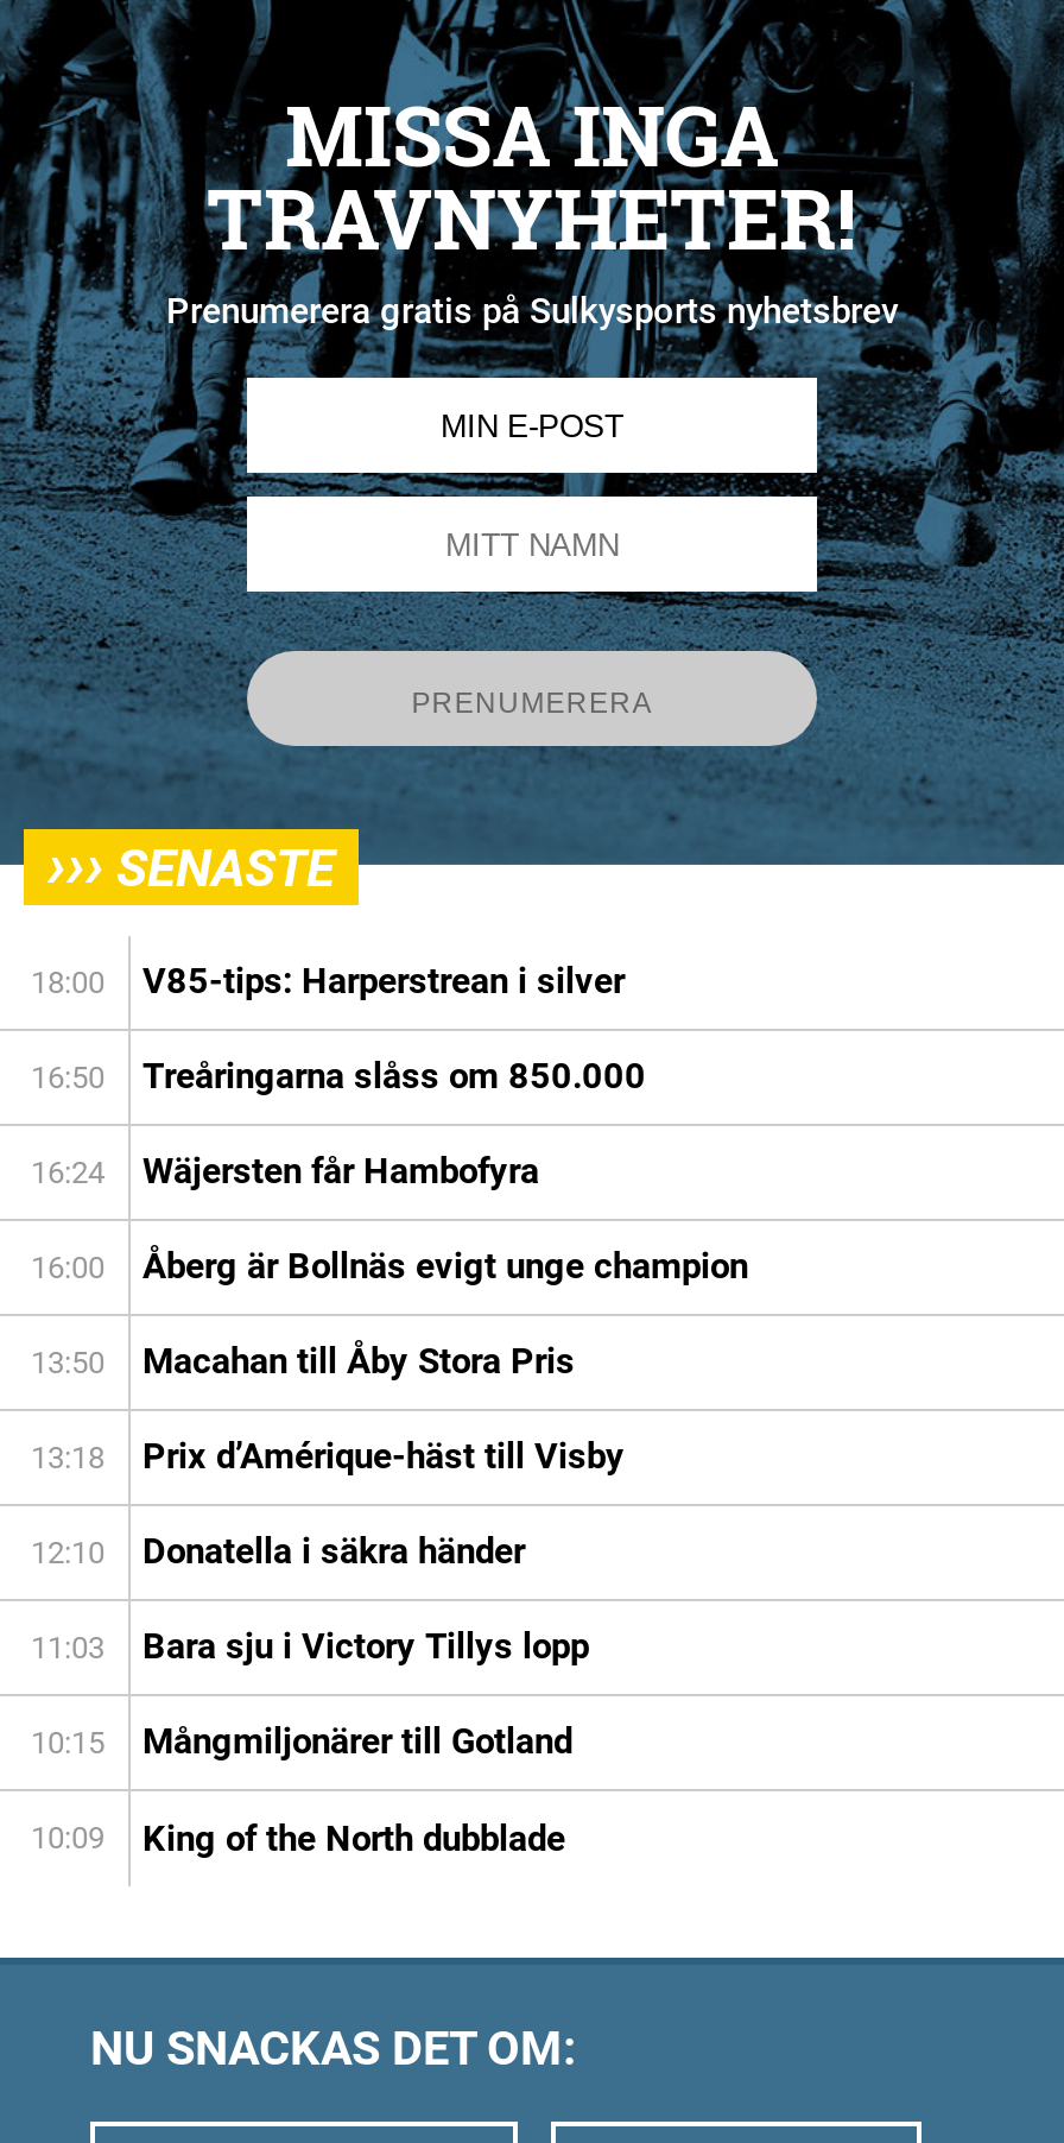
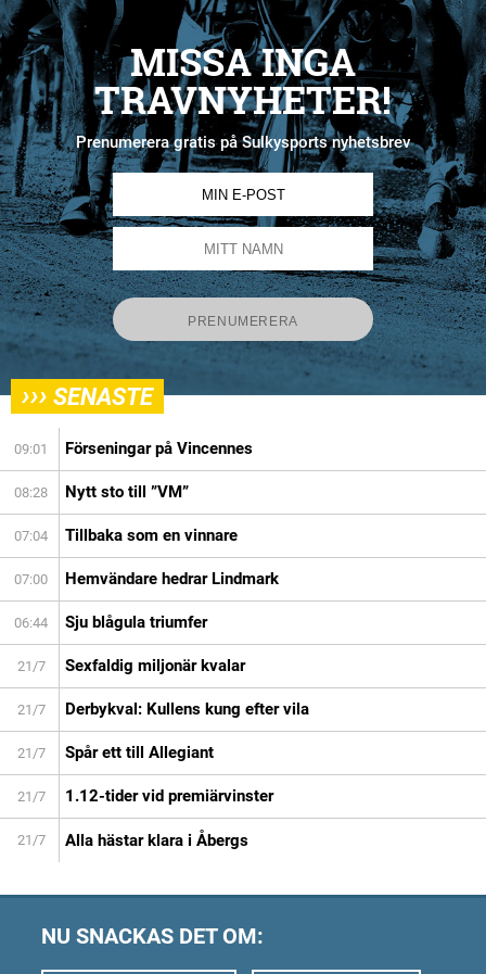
[31,960,625,1003] 18:00 | V85-tips: Harperstrean i silver -> [14,439,253,458] 09:01 | Förseningar på Vincennes
[31,1055,646,1098] 16:50 | Treåringarna slåss om 850.000 -> [14,482,189,502] 08:28 | Nytt sto till ”VM”
[31,1150,539,1193] 16:24 | Wäjersten får Hambofyra -> [14,526,238,545] 07:04 | Tillbaka som en vinnare
[31,1245,748,1288] 16:00 | Åberg är Bollnäs evigt unge champion -> [14,569,279,589] 07:00 | Hemvändare hedrar Lindmark
[31,1340,575,1383] 13:50 | Macahan till Åby Stora Pris -> [14,613,207,632] 06:44 | Sju blågula triumfer
[31,1435,625,1478] 13:18 | Prix d’Amérique-häst till Visby -> [17,656,245,676] 21/7 | Sexfaldig miljonär kvalar
[31,1531,525,1573] 12:10 | Donatella i säkra händer -> [17,699,309,719] 21/7 | Derbykval: Kullens kung efter vila
[31,1626,589,1668] 11:03 | Bara sju i Victory Tillys lopp -> [17,743,214,762] 21/7 | Spår ett till Allegiant
[31,1721,572,1763] 10:15 | Mångmiljonärer till Gotland -> [17,786,273,806] 21/7 | 1.12-tider vid premiärvinster
[31,1818,565,1861] 10:09 | King of the North dubblade -> [17,831,248,850] 21/7 | Alla hästar klara i Åbergs

